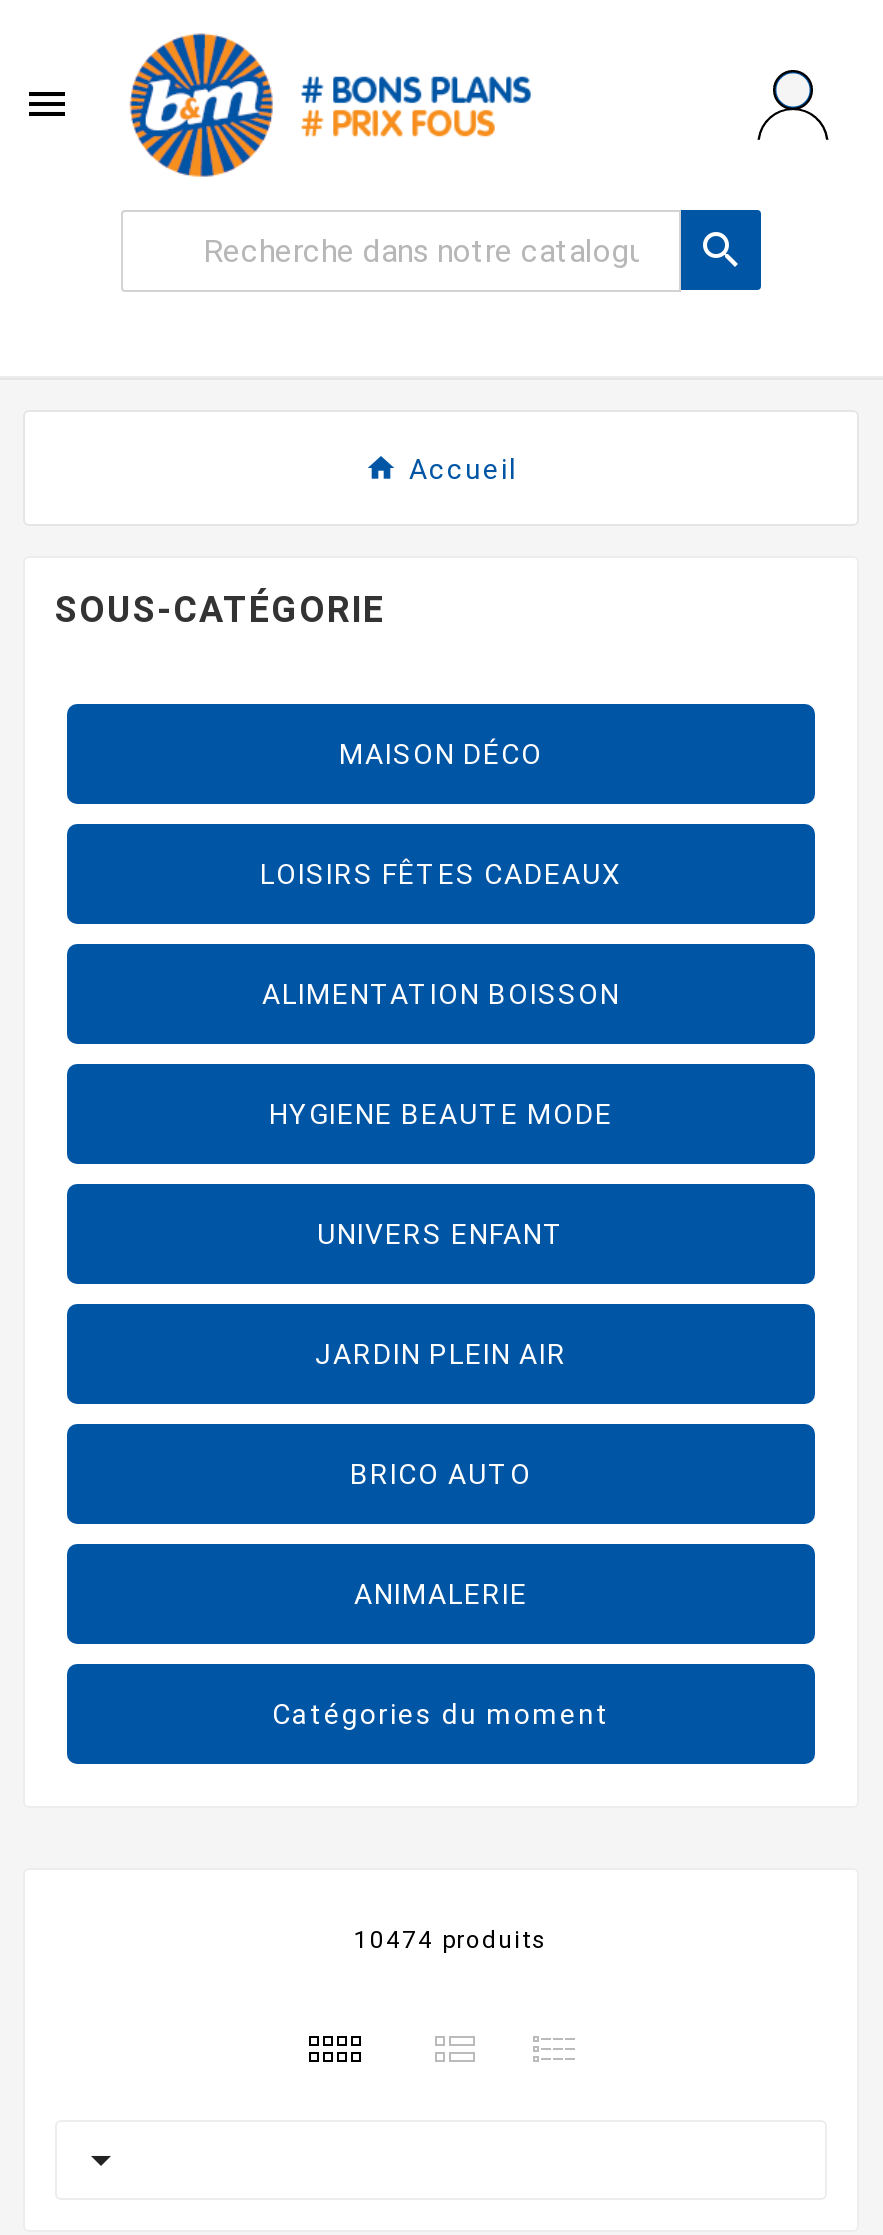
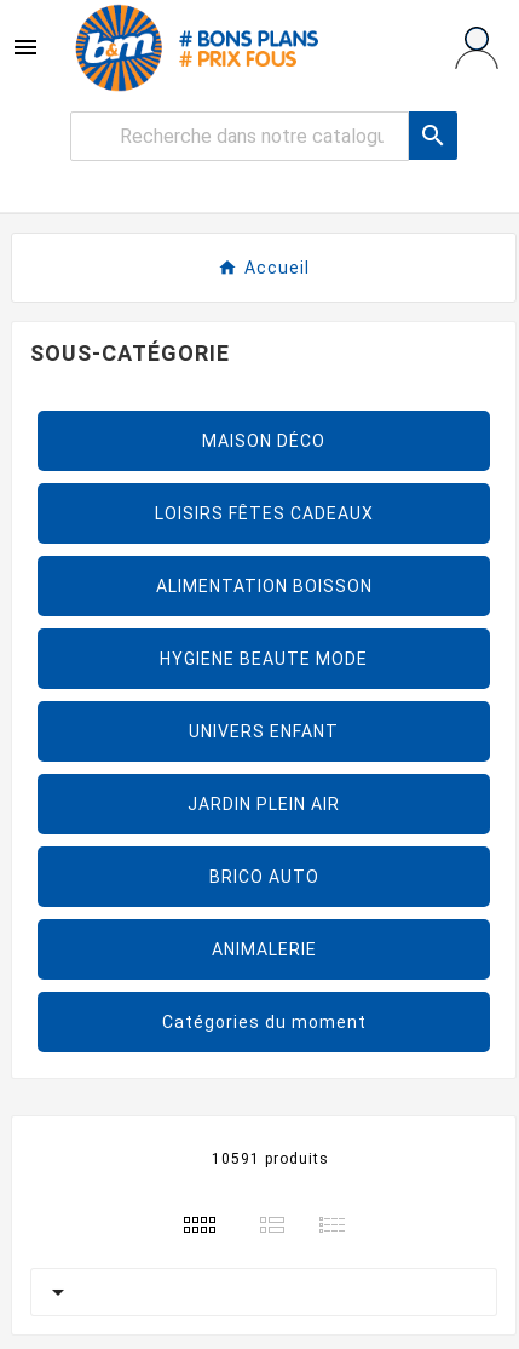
[354,1926,548,1954] 10474 produits -> [211,1150,328,1167] 10591 produits

